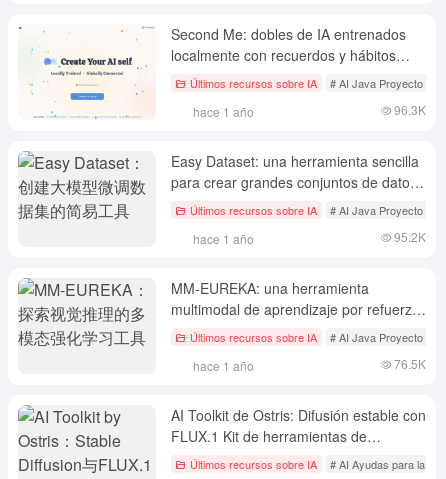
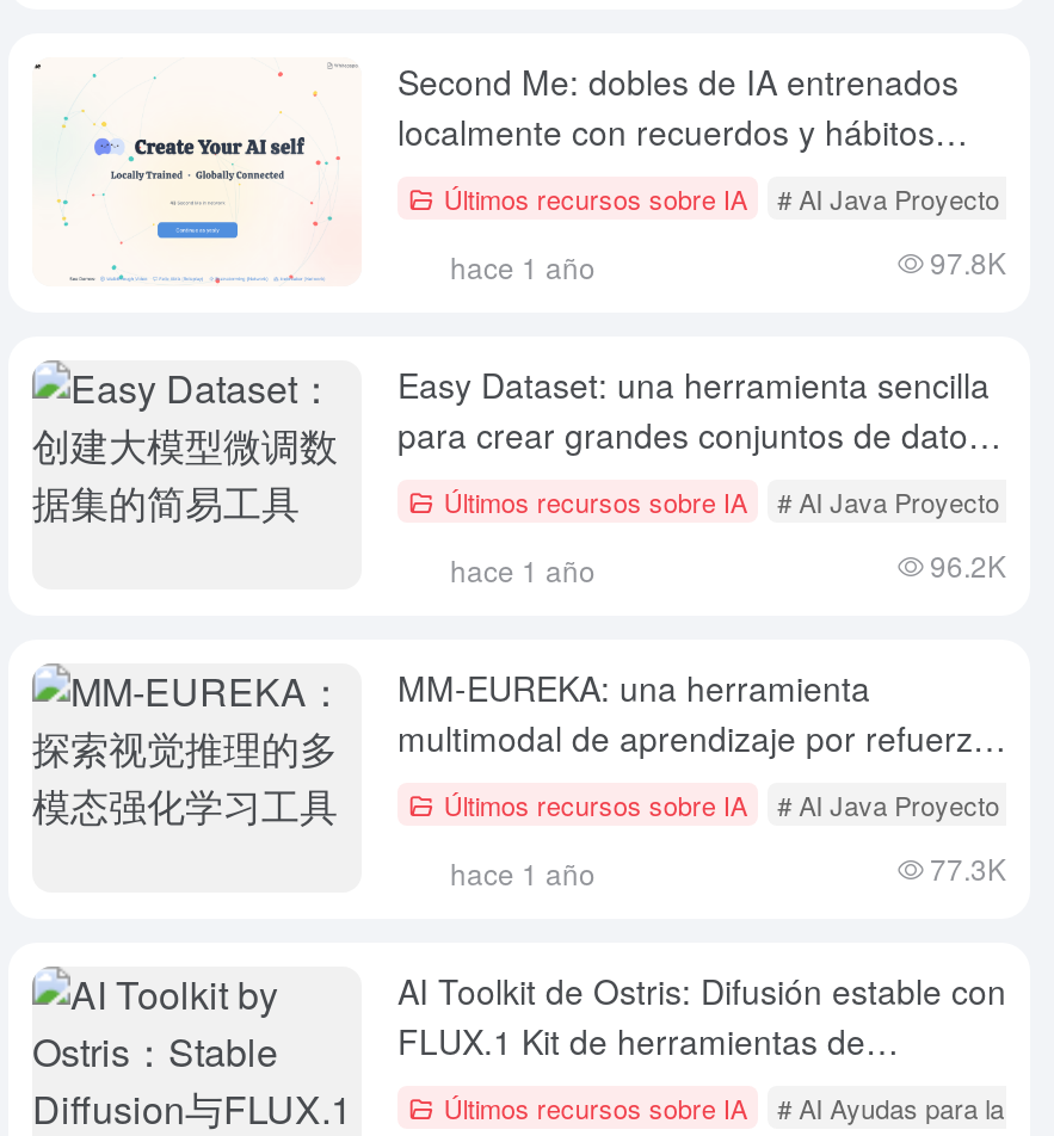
[394,101,426,118] 96.3K -> [930,241,1006,281] 97.8K
[394,228,426,245] 95.2K -> [930,544,1006,584] 96.2K
[394,355,426,372] 76.5K -> [930,847,1006,887] 77.3K

